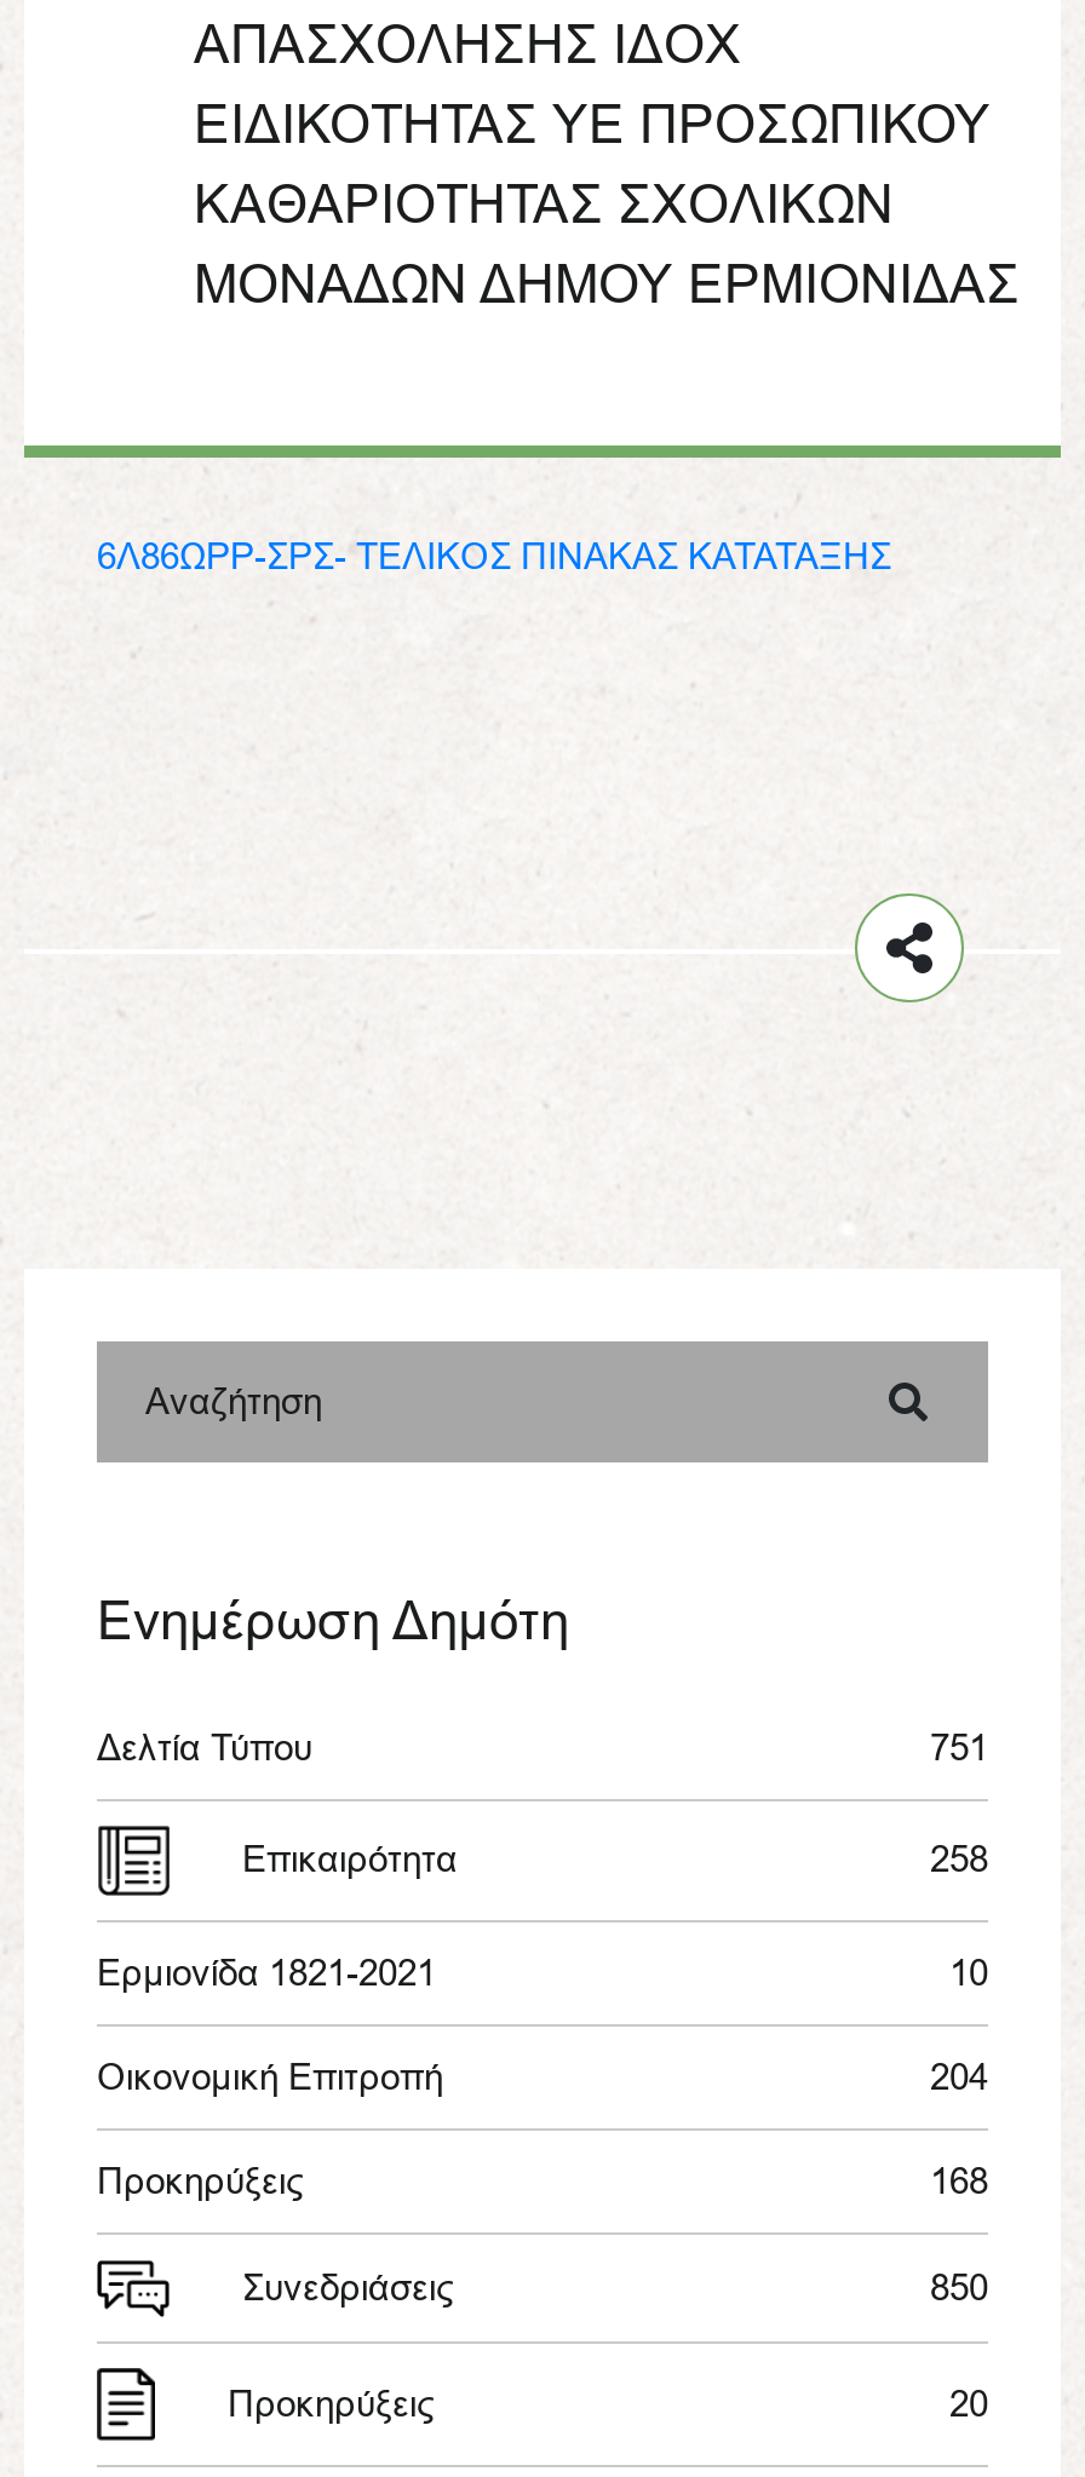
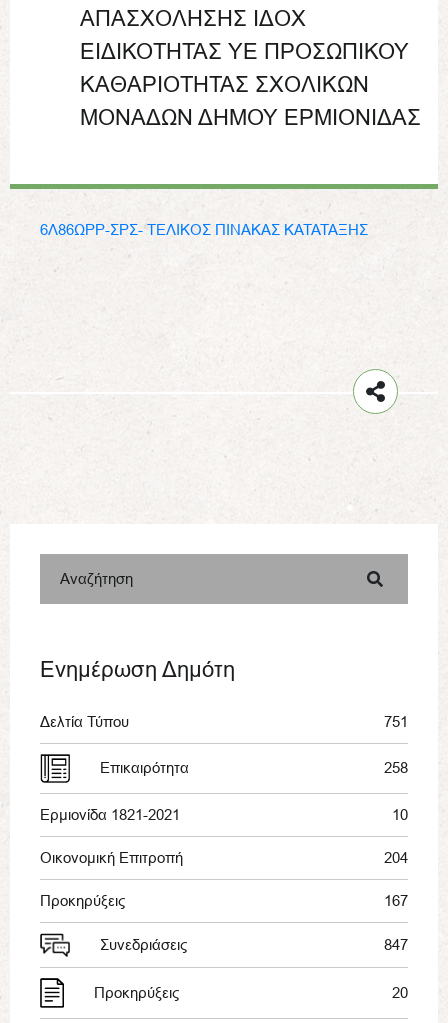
[930,2159,988,2200] 168 -> [384,892,408,909] 167
[930,2267,988,2308] 850 -> [384,936,408,953] 847

